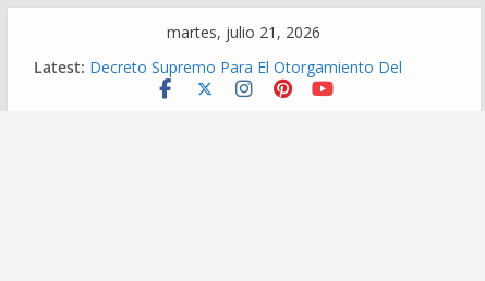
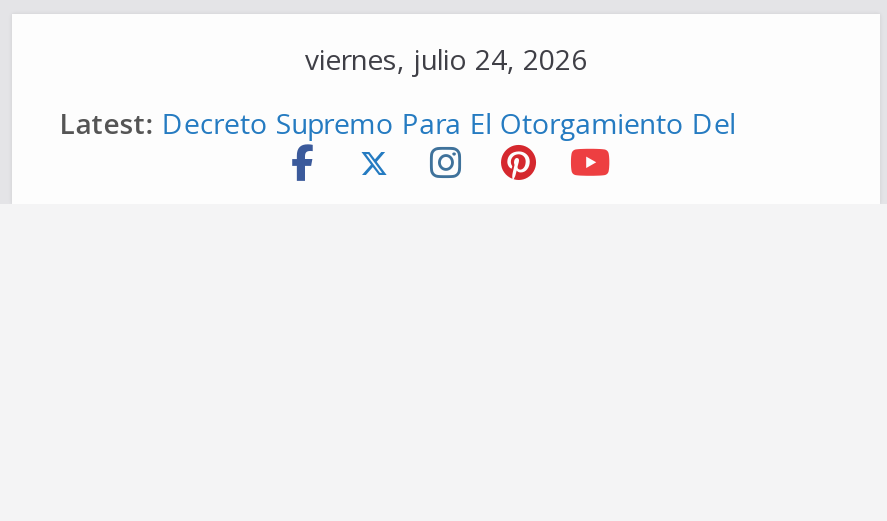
[167,22,321,42] martes, julio 21, 2026 -> [305,40,587,78] viernes, julio 24, 2026

